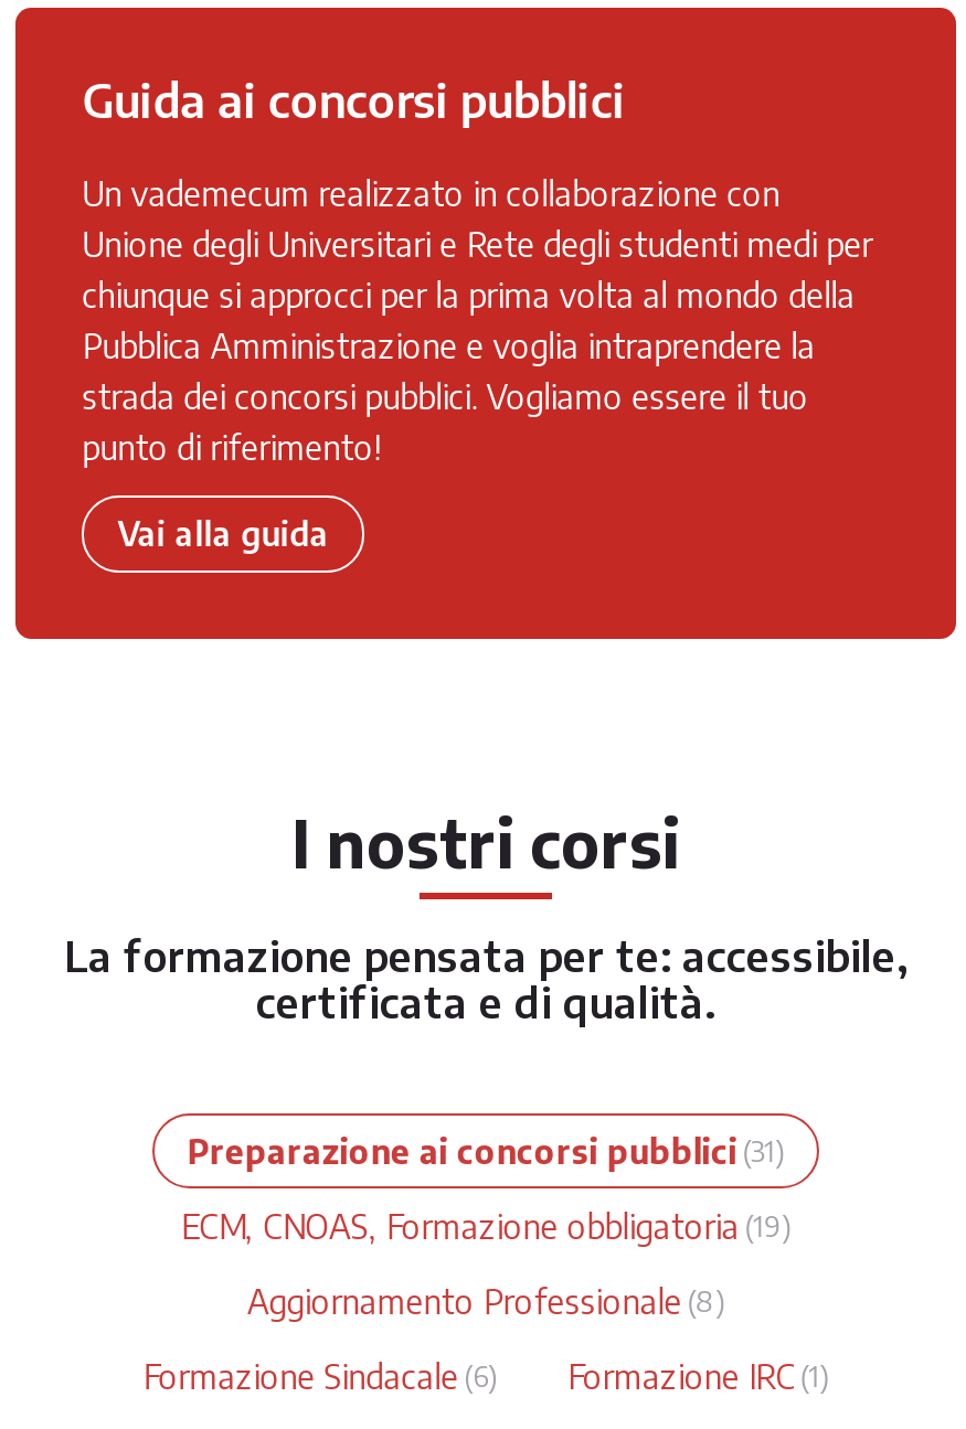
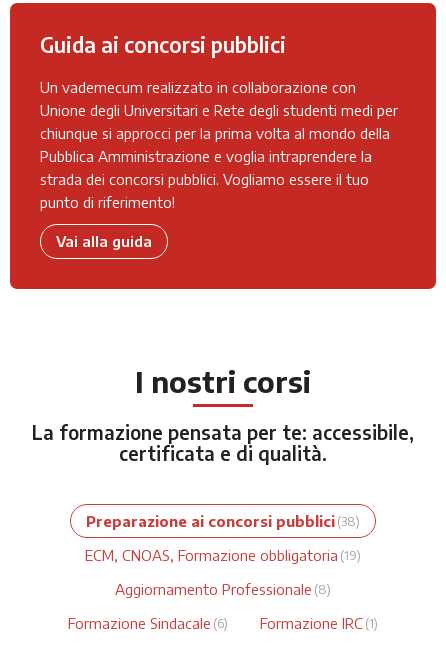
[187,1130,784,1170] Preparazione ai concorsi pubblici (31) -> [86,512,360,530] Preparazione ai concorsi pubblici (38)

